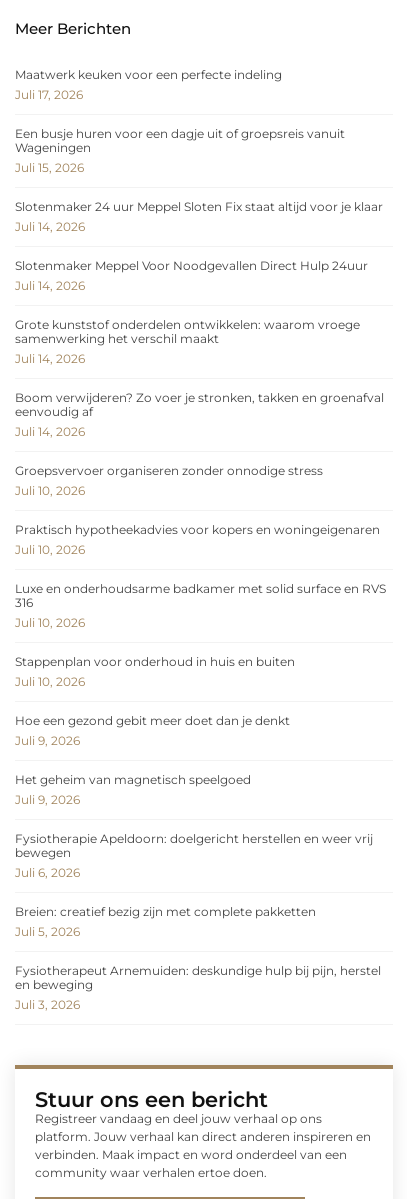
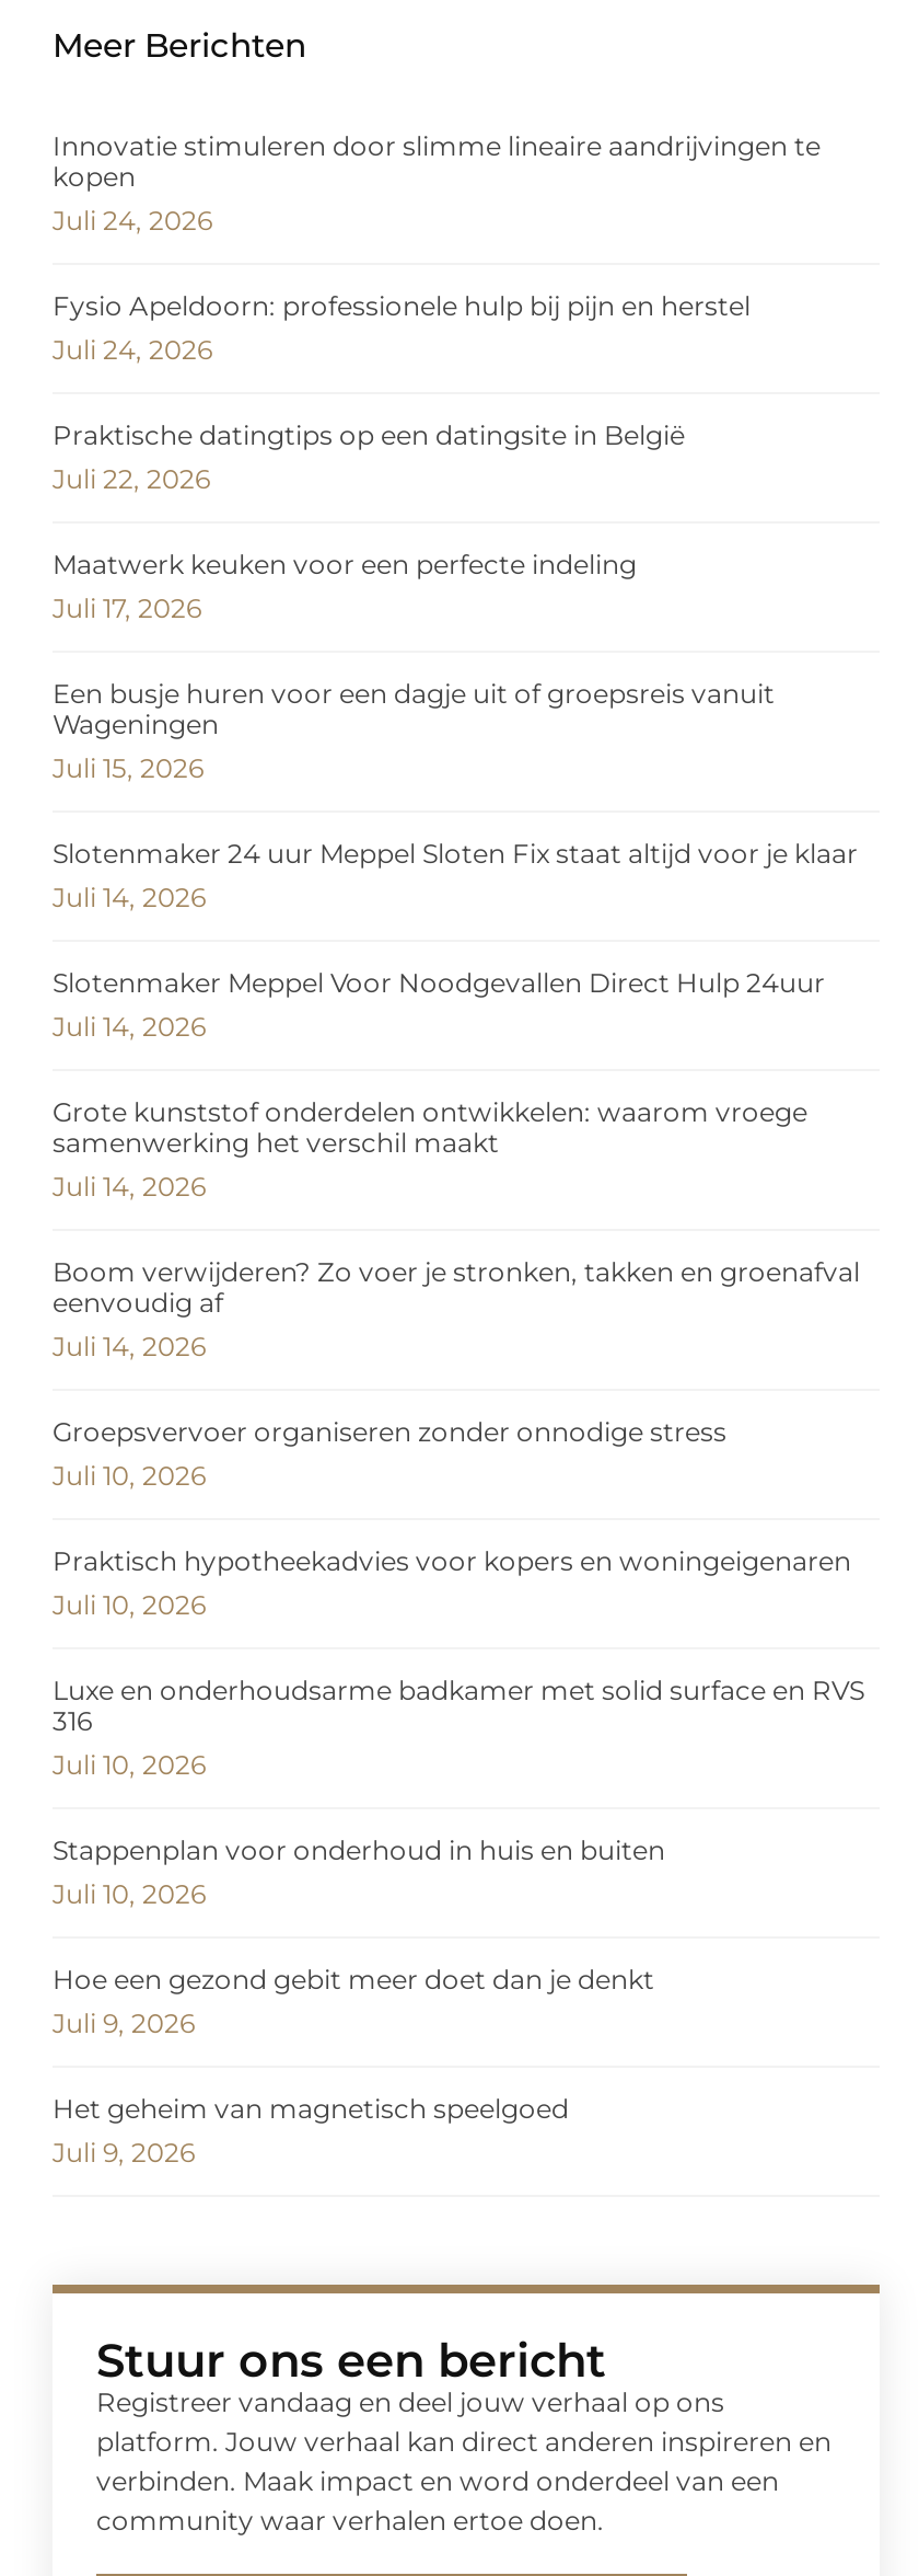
none -> [53,130,821,496] Innovatie stimuleren door slimme lineaire aandrijvingen te | kopen | Juli 24, 2026 | Fysio Apeldoorn: professionele hulp bij pijn en herstel | Juli 24, 2026 | Praktische datingtips op een datingsite in België | Juli 22, 2026
moved [15,67,386,807] -> [53,548,864,2169]: Maatwerk keuken voor een perfecte indeling | Juli 17, 2026 | Een busje huren voor een dagje uit of groepsreis vanuit | ... | Het geheim van magnetisch speelgoed | Juli 9, 2026
[15,831,381,1012] Fysiotherapie Apeldoorn: doelgericht herstellen en weer vrij | bewegen | Juli 6, 2026 | Breien: creatief bezig zijn met complete pakketten | Juli 5, 2026 | Fysiotherapeut Arnemuiden: deskundige hulp bij pijn, herstel | en beweging | Juli 3, 2026 -> none

